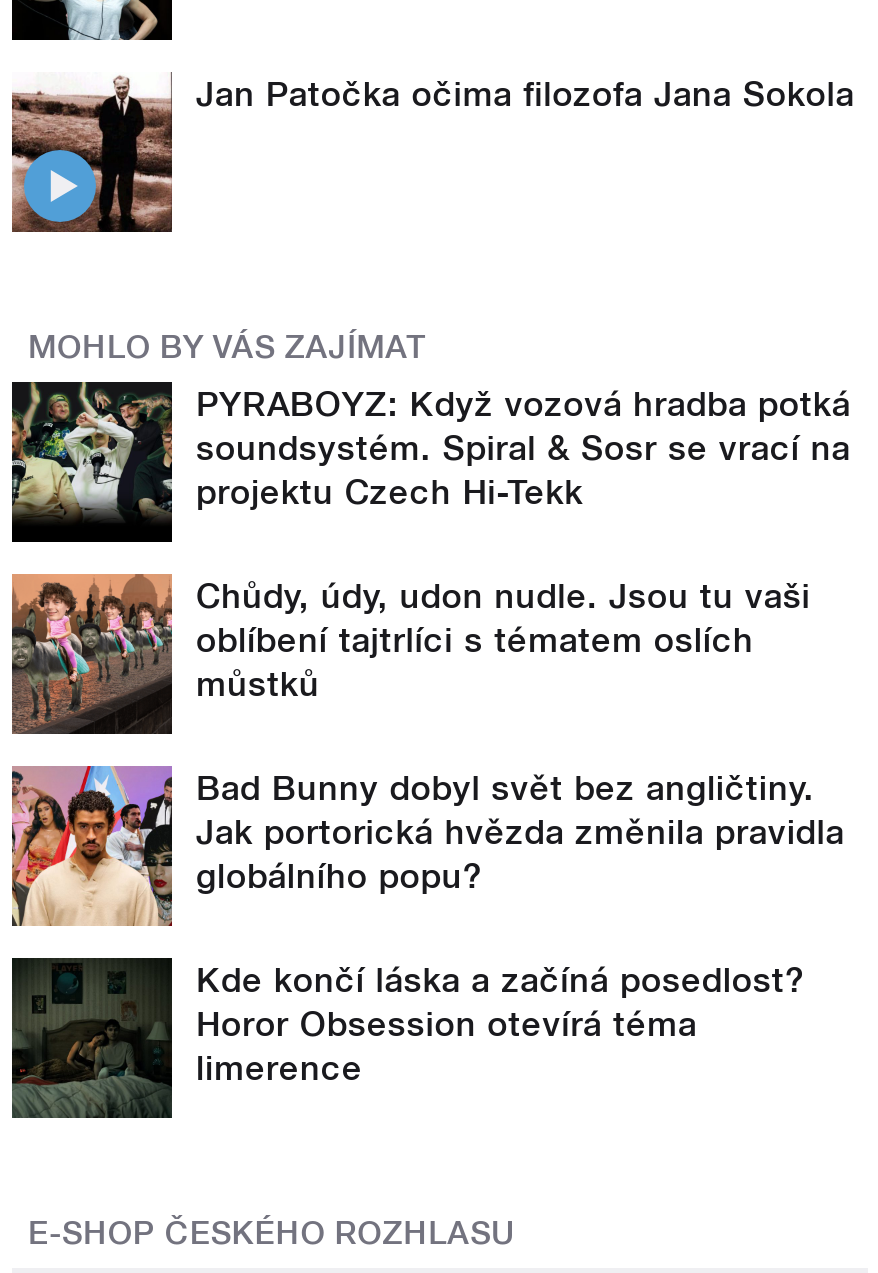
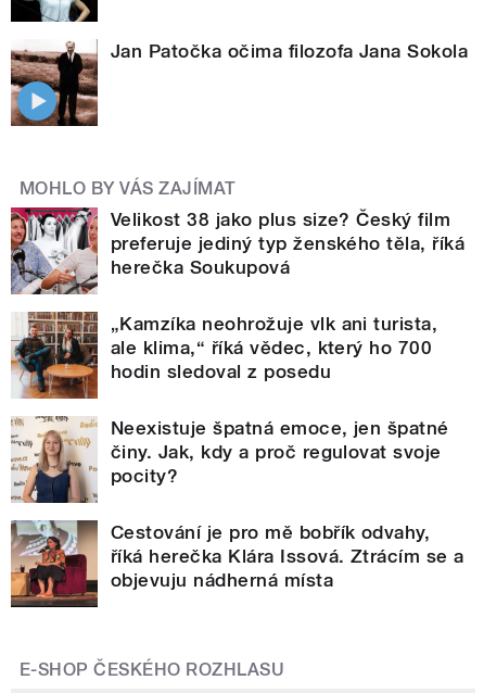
[10,380,851,544] [image] | PYRABOYZ: Když vozová hradba potká | soundsystém. Spiral & Sosr se vrací na | projektu Czech Hi-Tekk -> [10,206,465,295] [image] | Velikost 38 jako plus size? Český film | preferuje jediný typ ženského těla, říká | herečka Soukupová
[10,572,811,736] [image] | Chůdy, údy, udon nudle. Jsou tu vaši | oblíbení tajtrlíci s tématem oslích | můstků -> [10,311,438,400] [image] | „Kamzíka neohrožuje vlk ani turista, | ale klima,“ říká vědec, který ho 700 | hodin sledoval z posedu
[10,764,844,926] [image] | Bad Bunny dobyl svět bez angličtiny. | Jak portorická hvězda změnila pravidla | globálního popu? -> [11,415,449,504] [image] | Neexistuje špatná emoce, jen špatné | činy. Jak, kdy a proč regulovat svoje | pocity?
[10,956,806,1118] [image] | Kde končí láska a začíná posedlost? | Horor Obsession otevírá téma | limerence -> [10,519,464,606] [image] | Cestování je pro mě bobřík odvahy, | říká herečka Klára Issová. Ztrácím se a | objevuju nádherná místa

